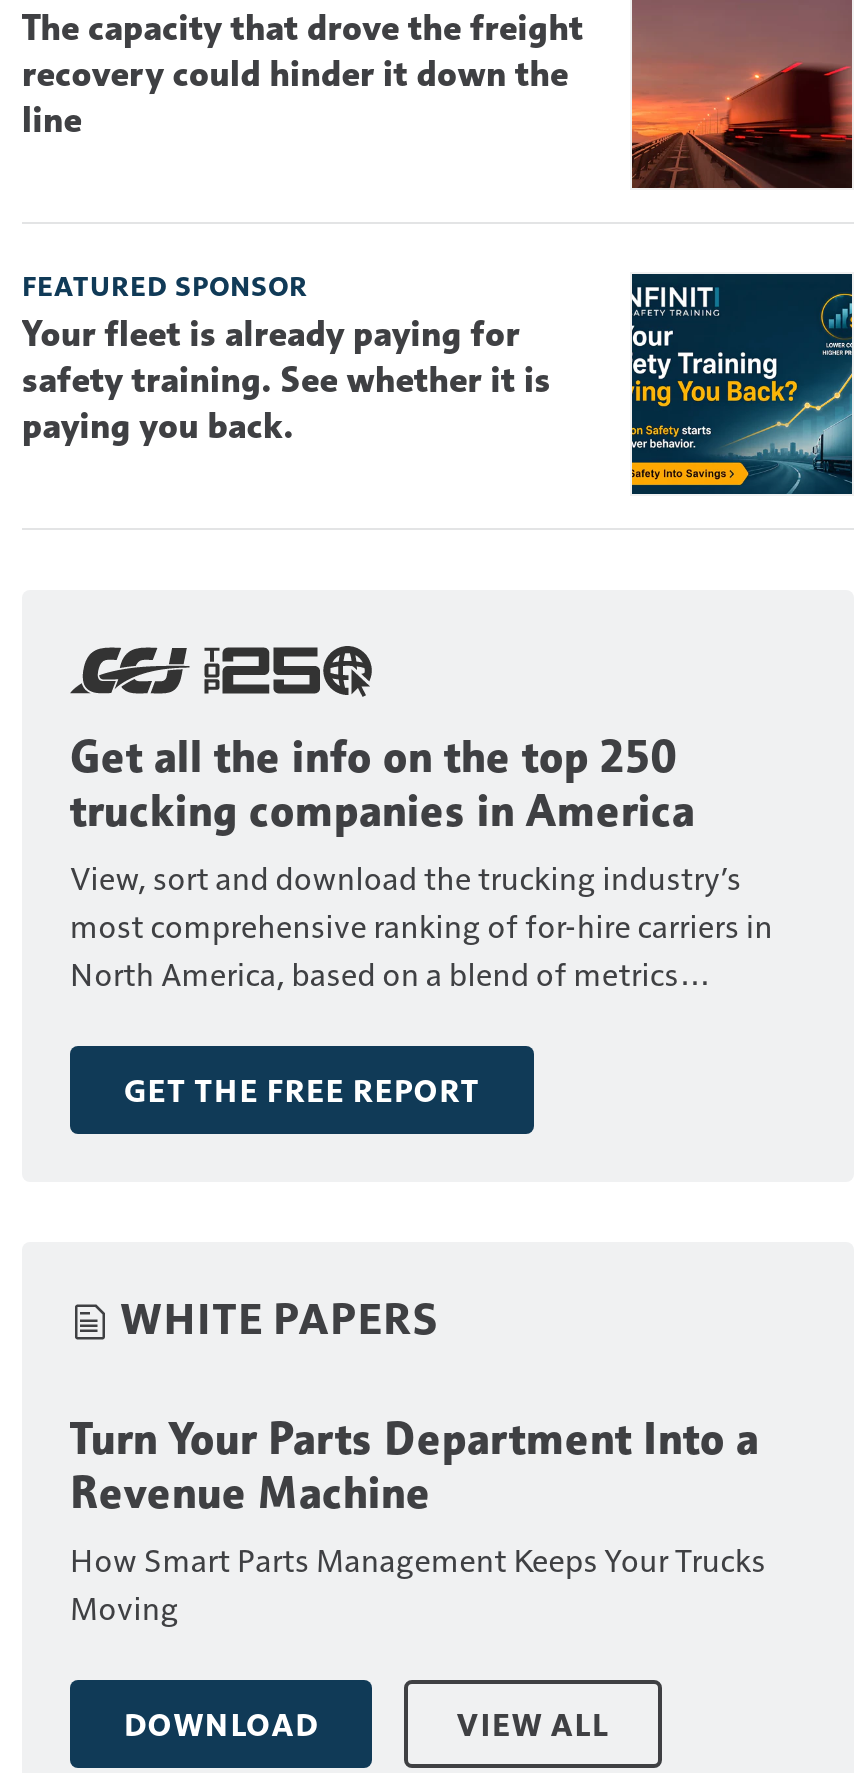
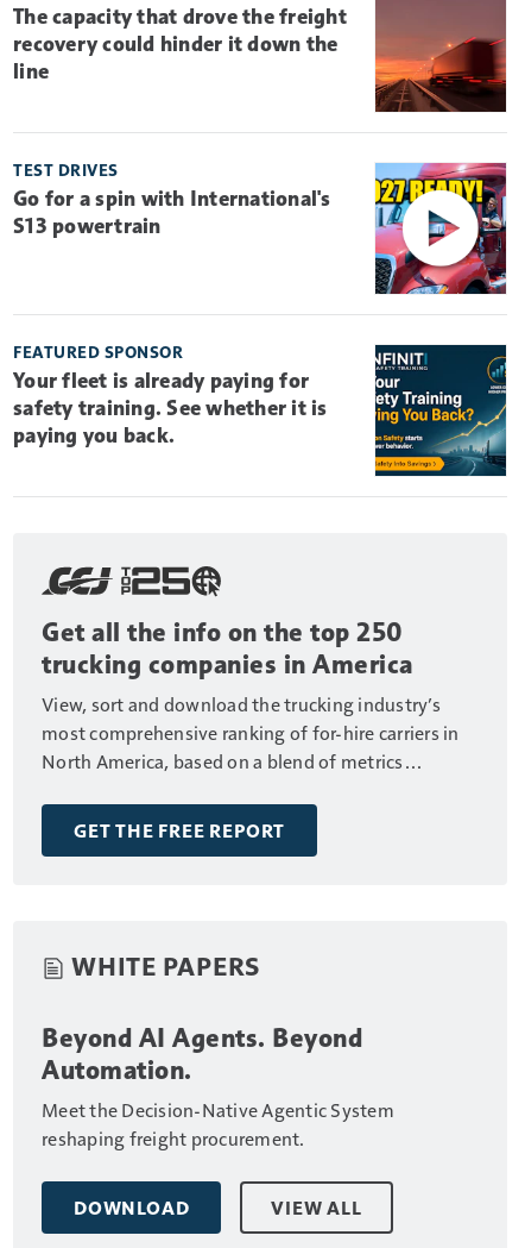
none -> [13,160,507,295] [image] | TEST DRIVES | Go for a spin with International's | S13 powertrain
[70,1411,766,1627] Turn Your Parts Department Into a | Revenue Machine | How Smart Parts Management Keeps Your Trucks | Moving -> [42,1021,394,1150] Beyond AI Agents. Beyond | Automation. | Meet the Decision-Native Agentic System | reshaping freight procurement.

